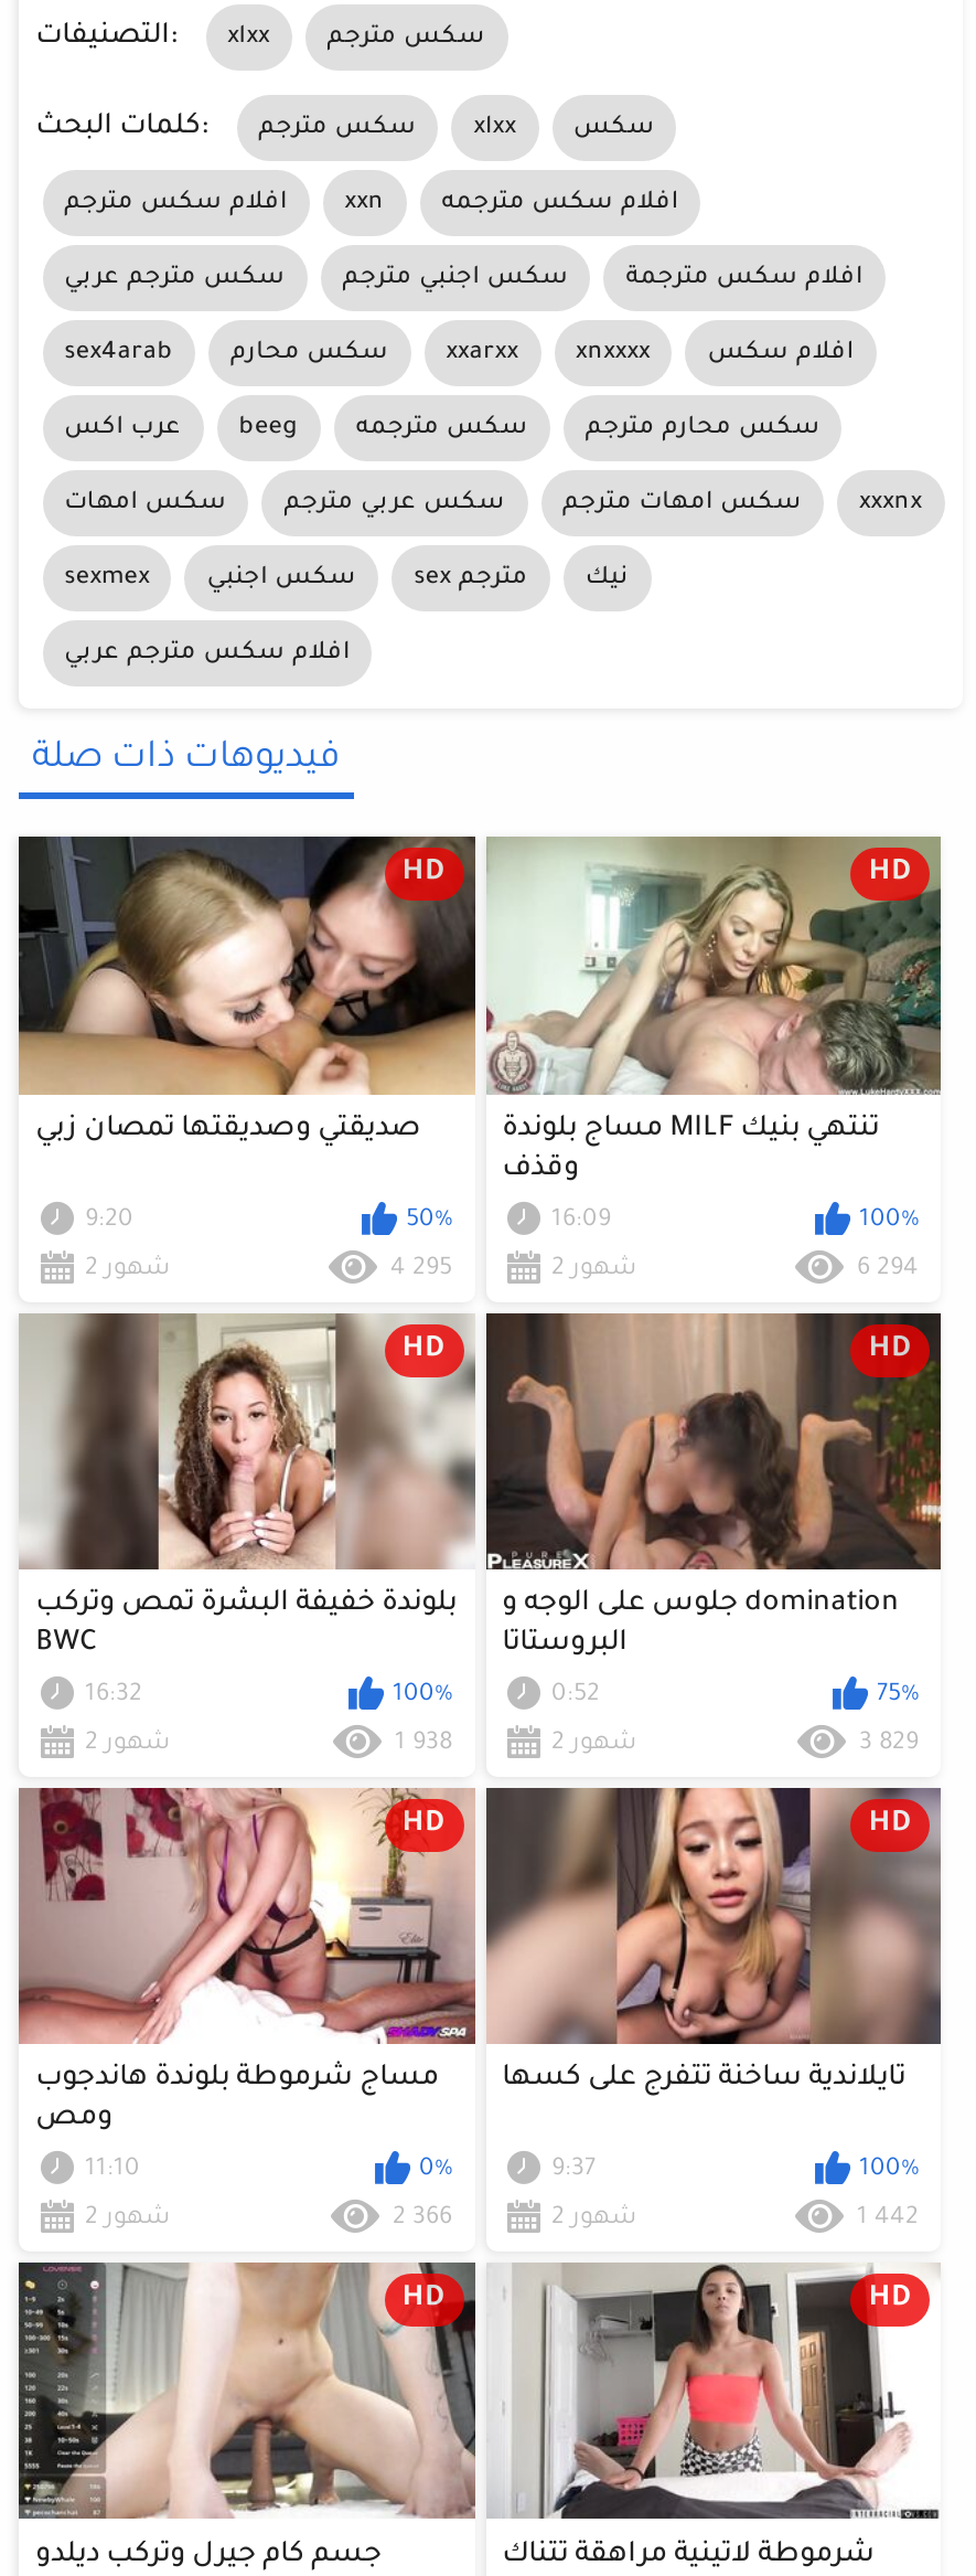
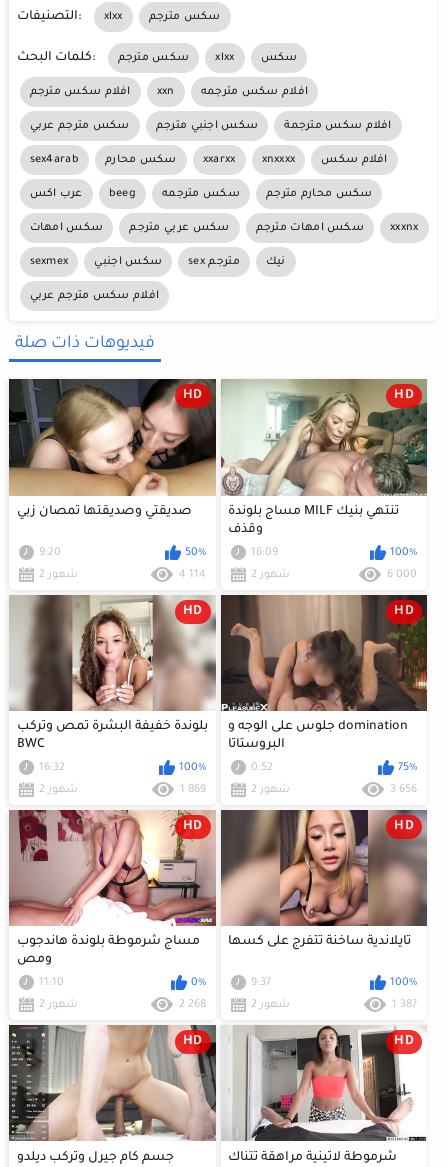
[390,1255,452,1282] 4 295 -> [178,569,205,581] 4 114
[857,1255,919,1282] 6 294 -> [387,569,417,581] 6 000
[395,1730,452,1756] 1 938 -> [179,784,205,796] 1 869
[859,1730,919,1756] 3 829 -> [390,784,417,796] 3 656
[393,2205,452,2231] 2 366 -> [178,999,205,1011] 2 268
[857,2205,919,2231] 1 442 -> [392,999,417,1011] 1 387

